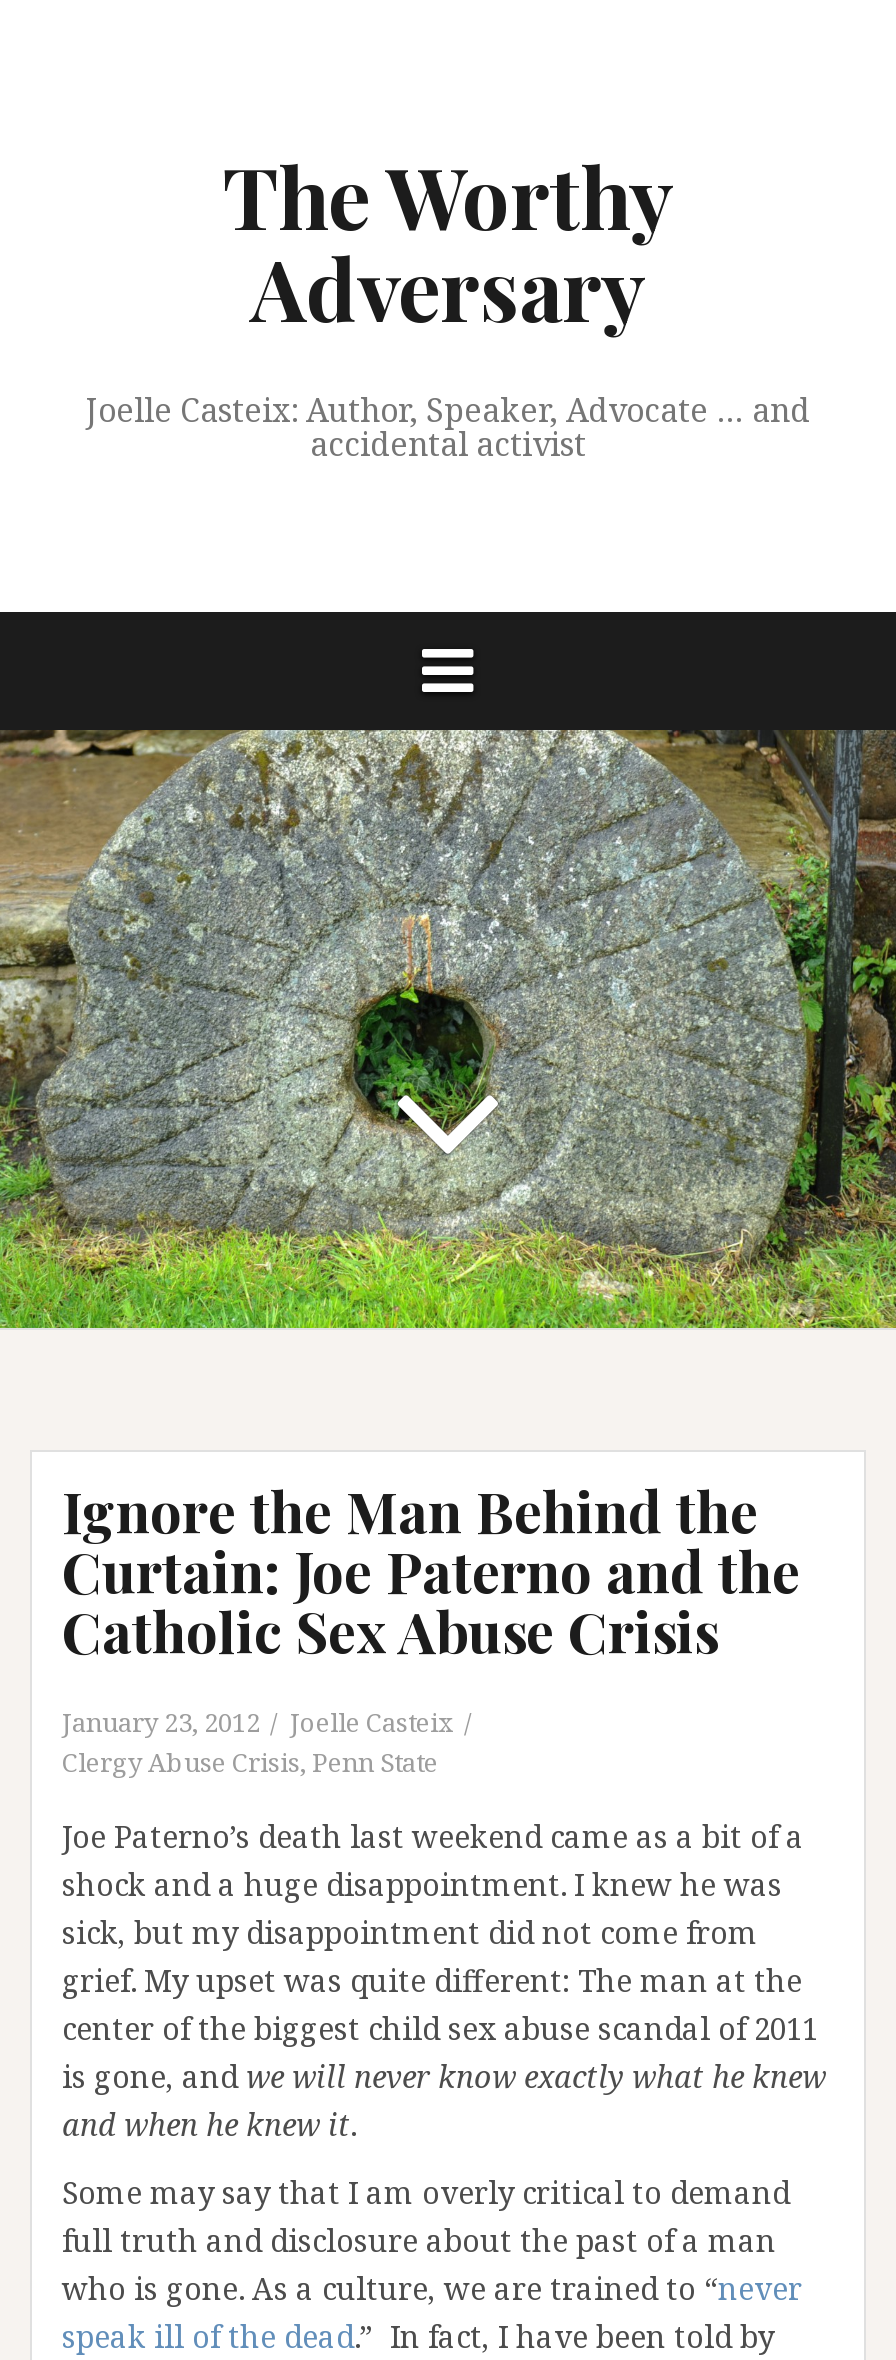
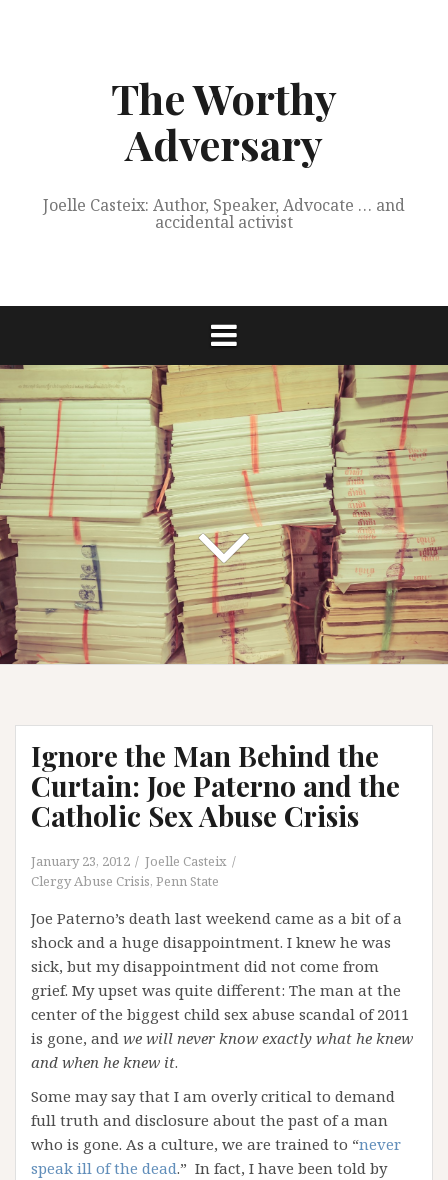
[6,728,890,1330] [image] -> [3,364,445,665] [image]

